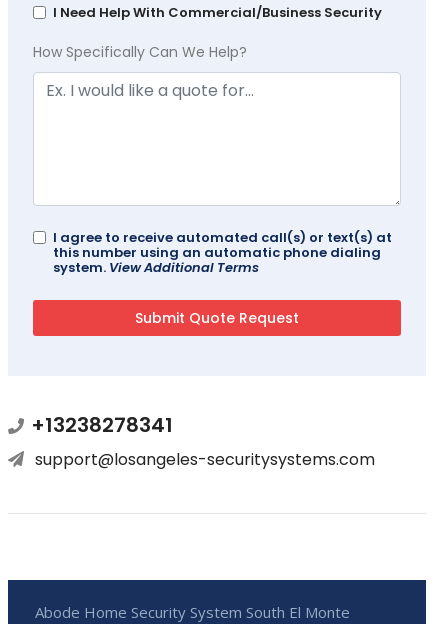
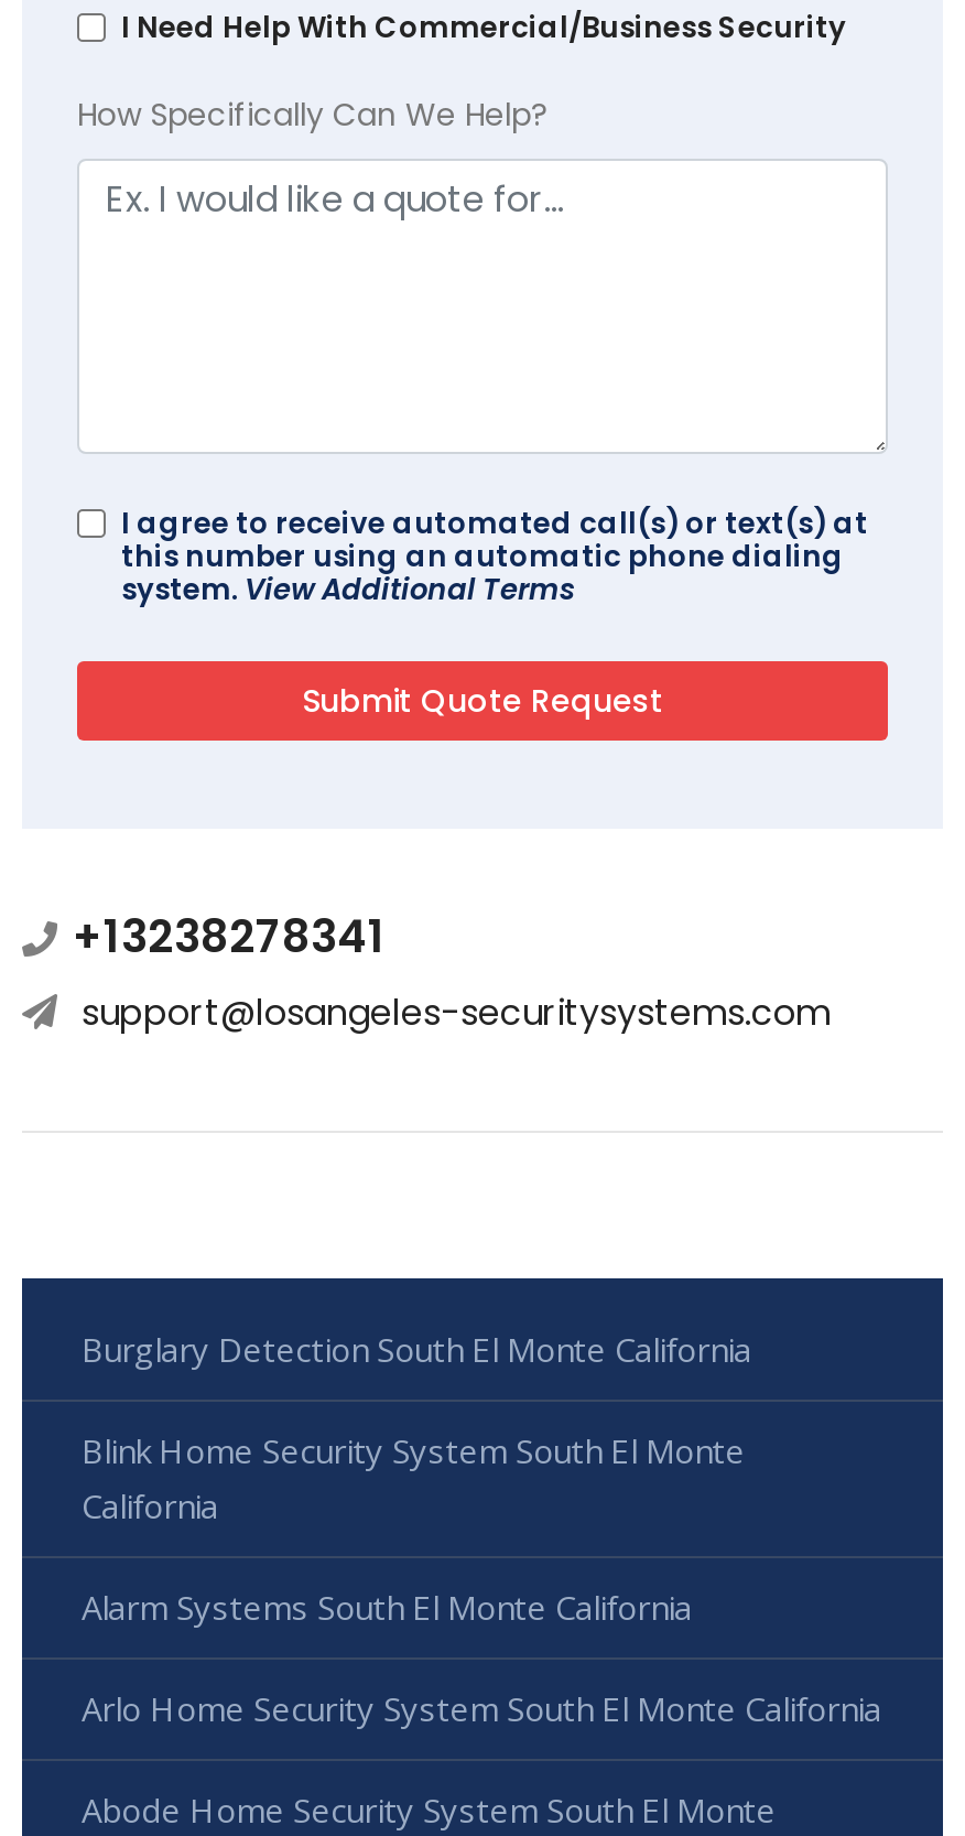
none -> [82,1327,881,1730] Burglary Detection South El Monte California | Blink Home Security System South El Monte | California | Alarm Systems South El Monte California | Arlo Home Security System South El Monte California

